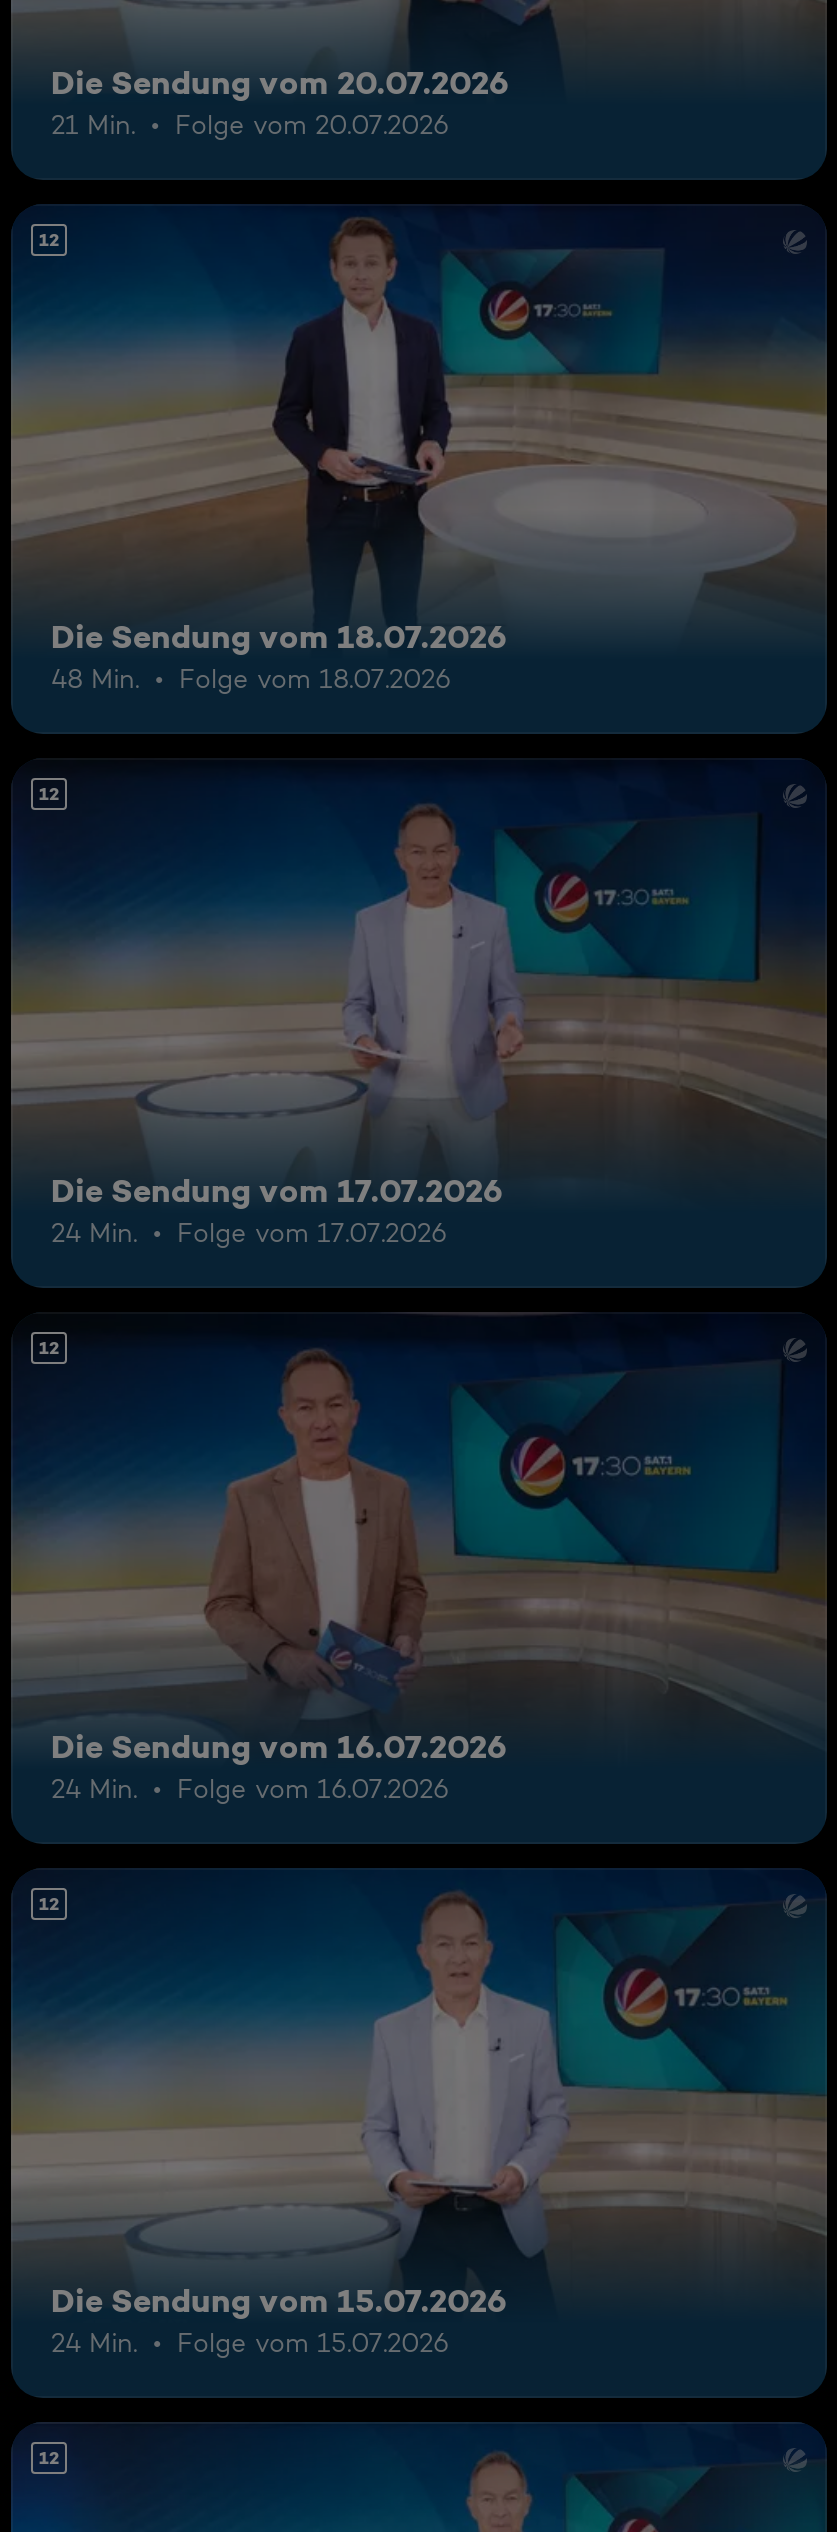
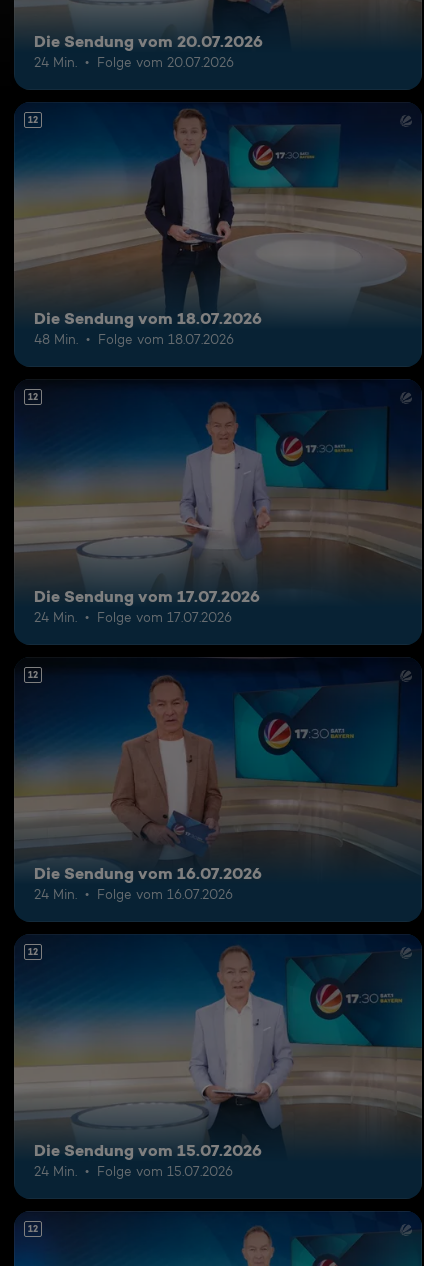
[51,108,449,140] 21 Min. Folge vom 20.07.2026 -> [34,54,234,70] 24 Min. Folge vom 20.07.2026

